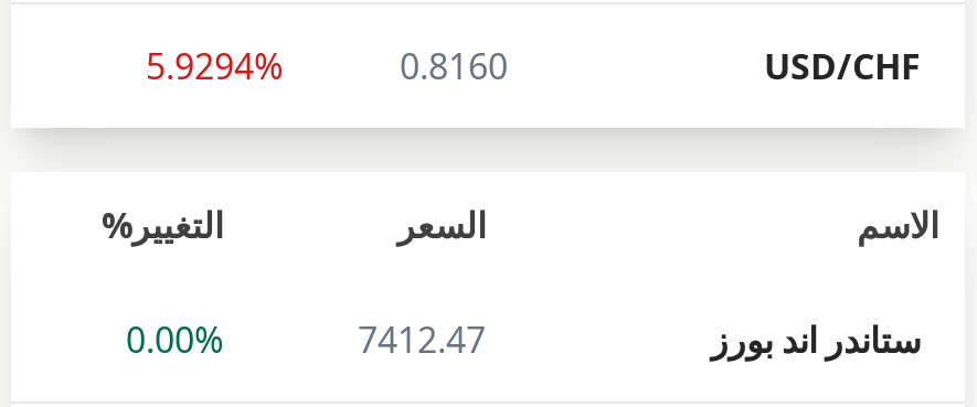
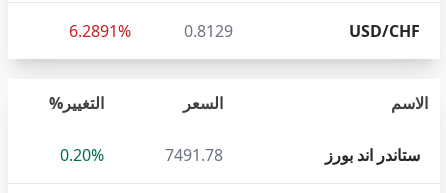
[146,43,283,92] 5.9294% -> [69,20,131,42] 6.2891%
[400,43,508,92] 0.8160 -> [184,20,233,42] 0.8129
[126,317,223,365] 0.00% -> [60,144,104,166] 0.20%
[358,317,486,365] 7412.47 -> [165,144,223,166] 7491.78

